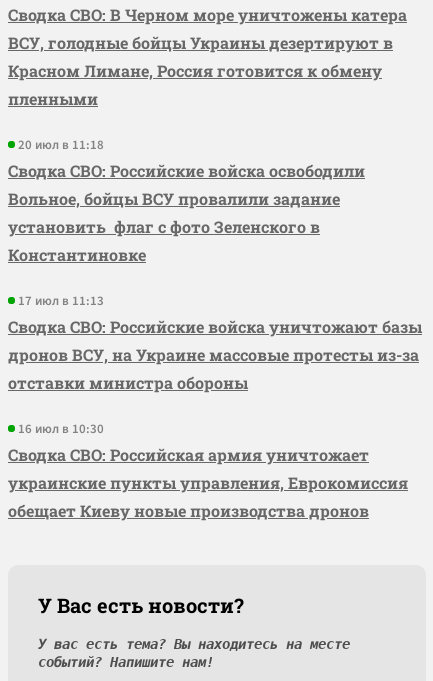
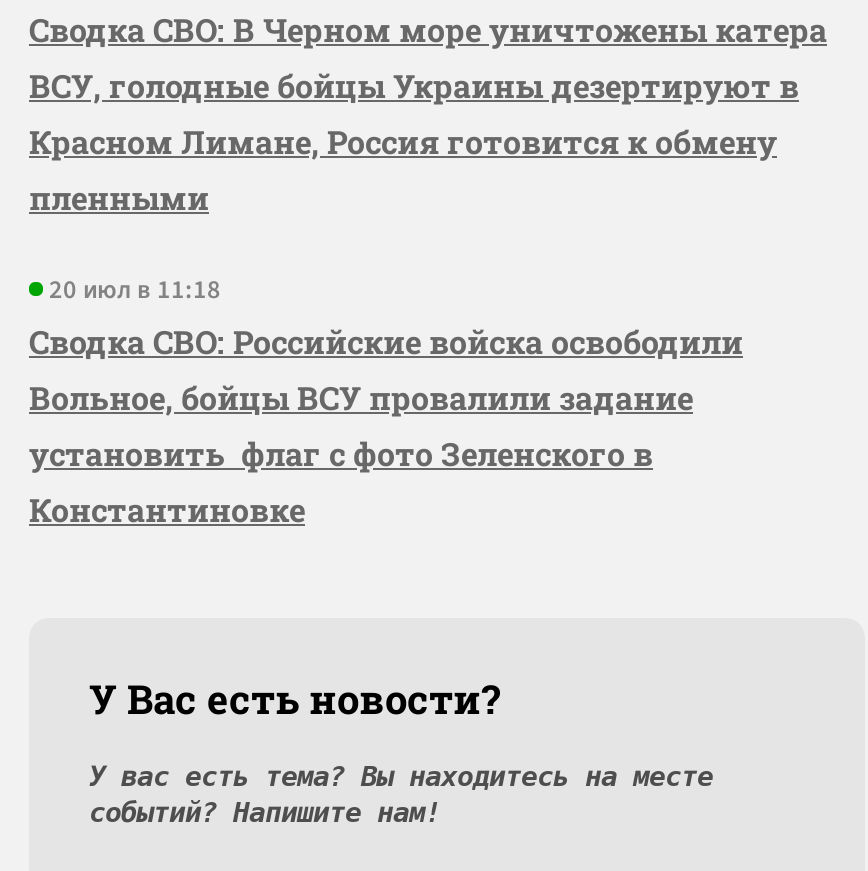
[8,292,422,521] 17 июл в 11:13 | Сводка СВО: Российские войска уничтожают базы | дронов ВСУ, на Украине массовые протесты из-за | отставки министра обороны | 16 июл в 10:30 | Сводка СВО: Российская армия уничтожает | украинские пункты управления, Еврокомиссия | обещает Киеву новые производства дронов -> none

